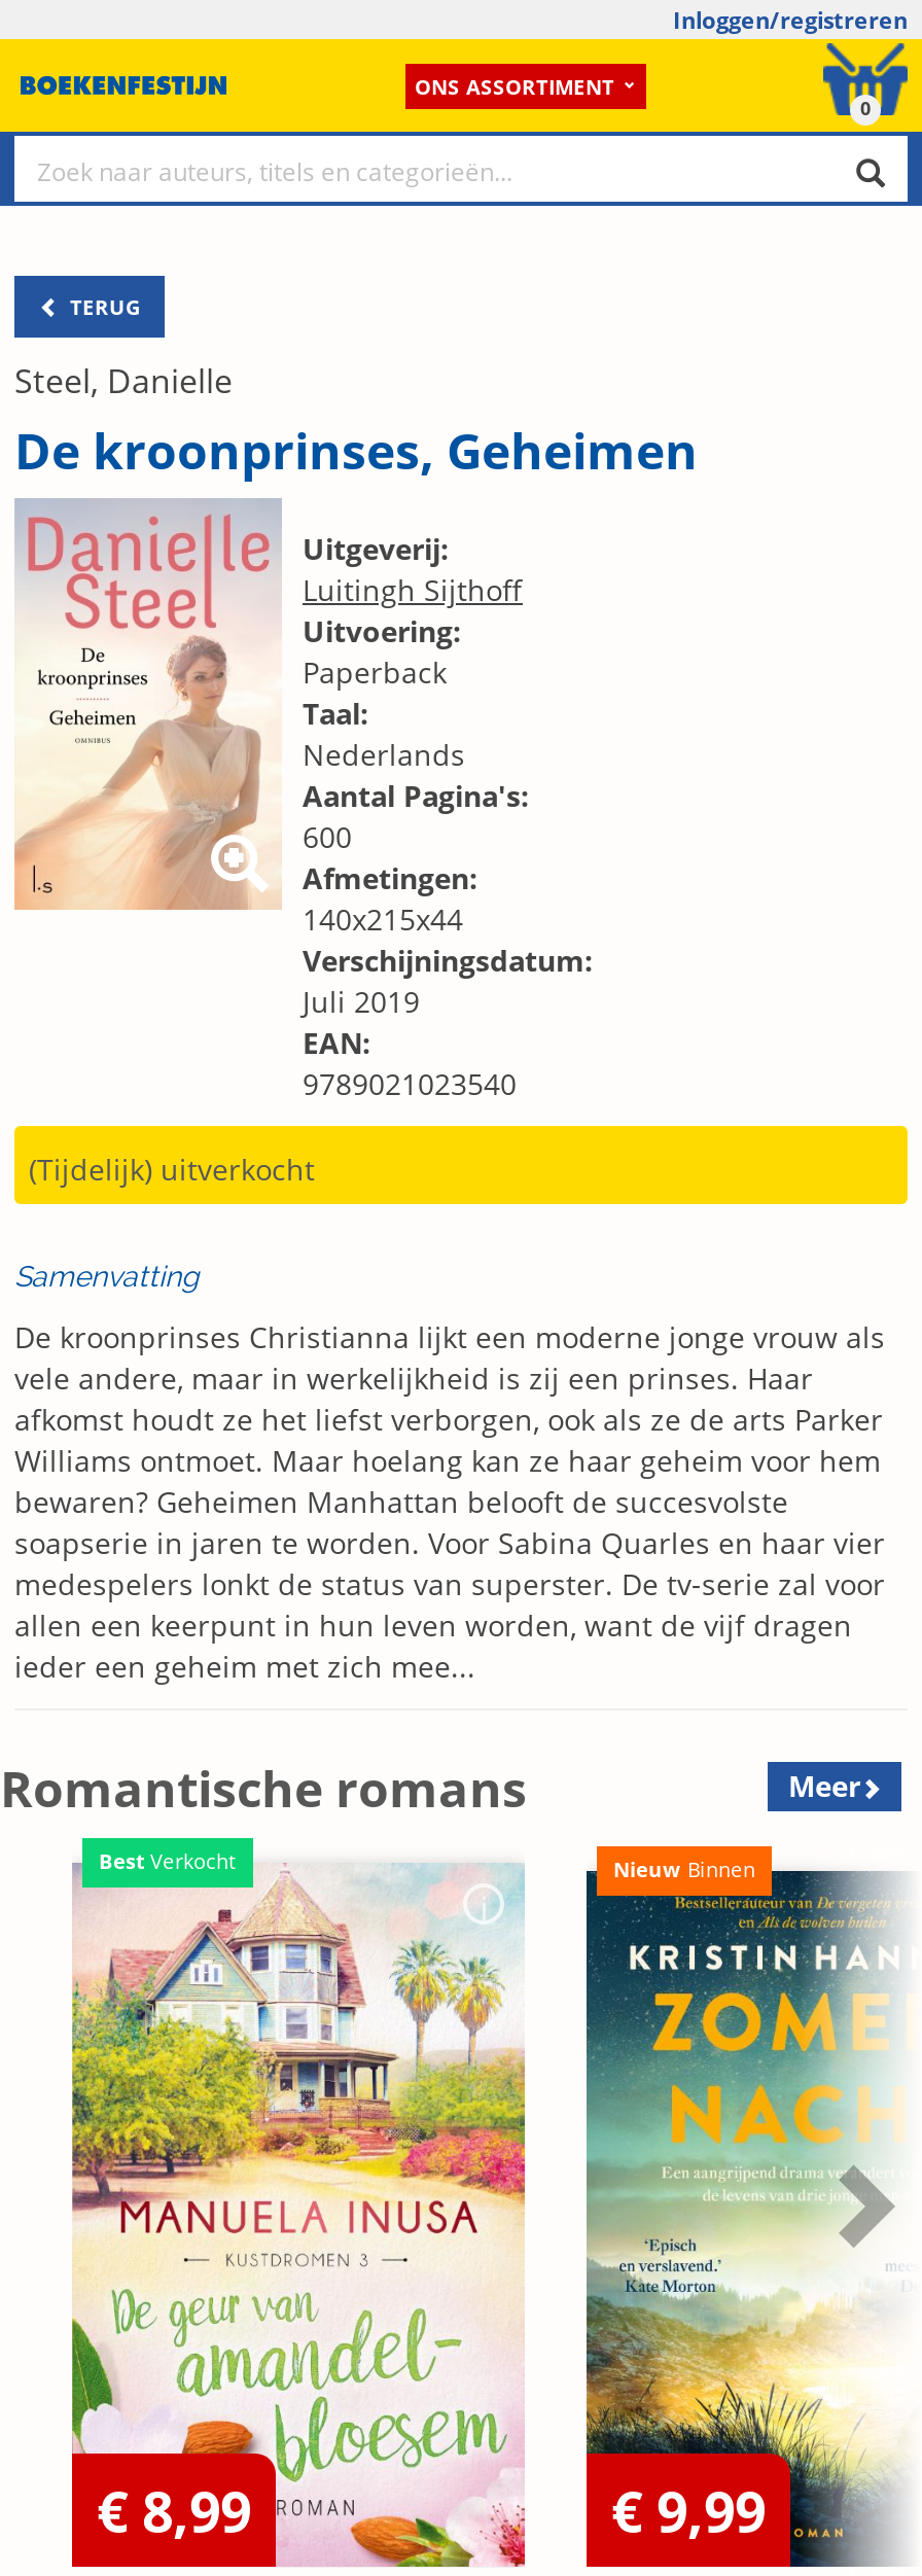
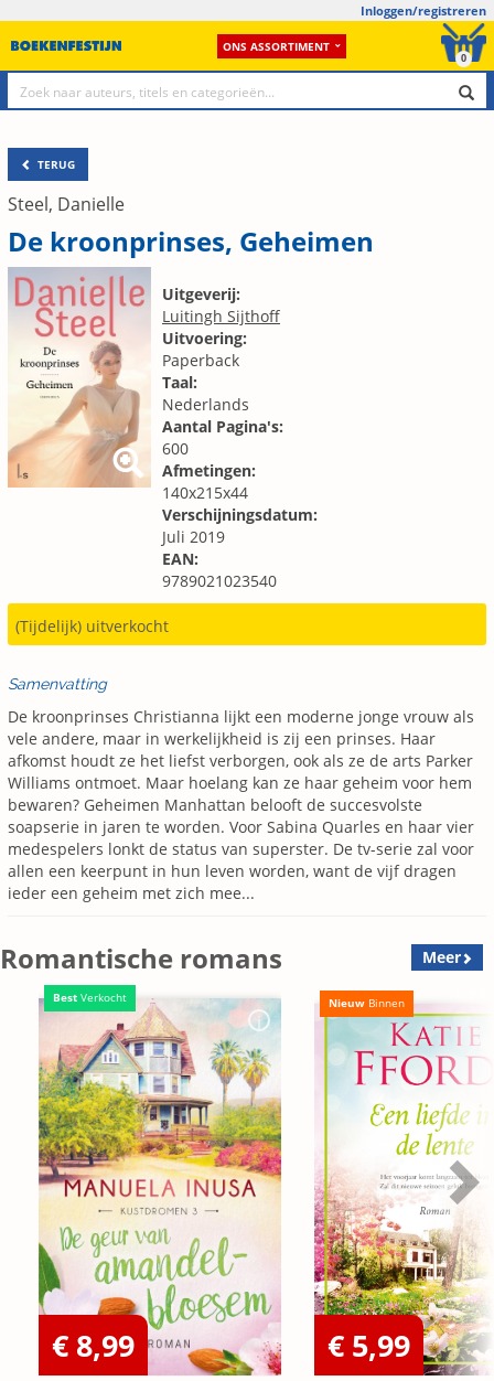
[584,1869,903,2567] [image] | € 9,99 -> [313,1004,483,1375] [image] | € 5,99

